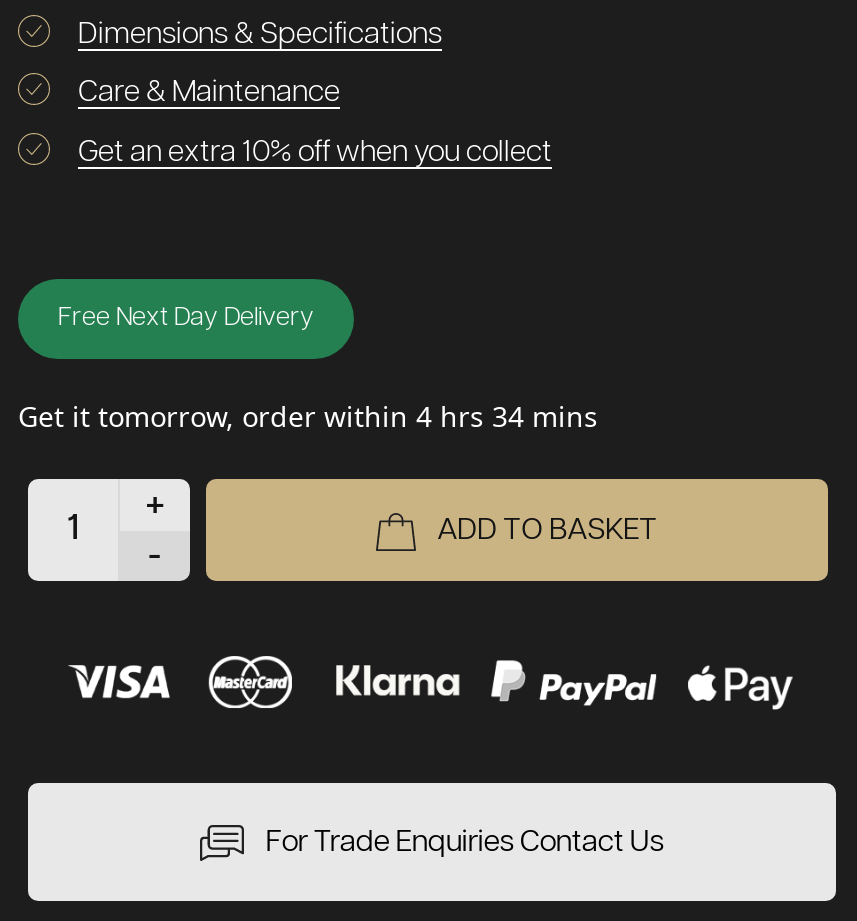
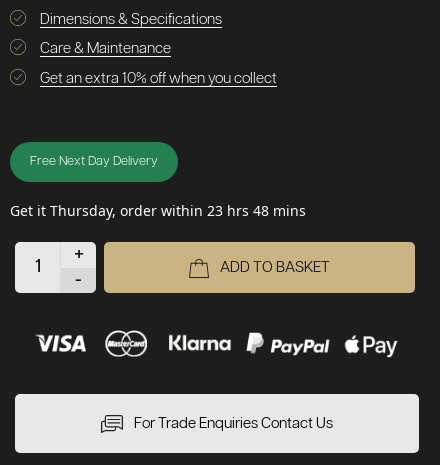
[18,398,598,436] Get it tomorrow, order within 4 hrs 34 mins -> [10,201,306,220] Get it Thursday, order within 23 hrs 48 mins

